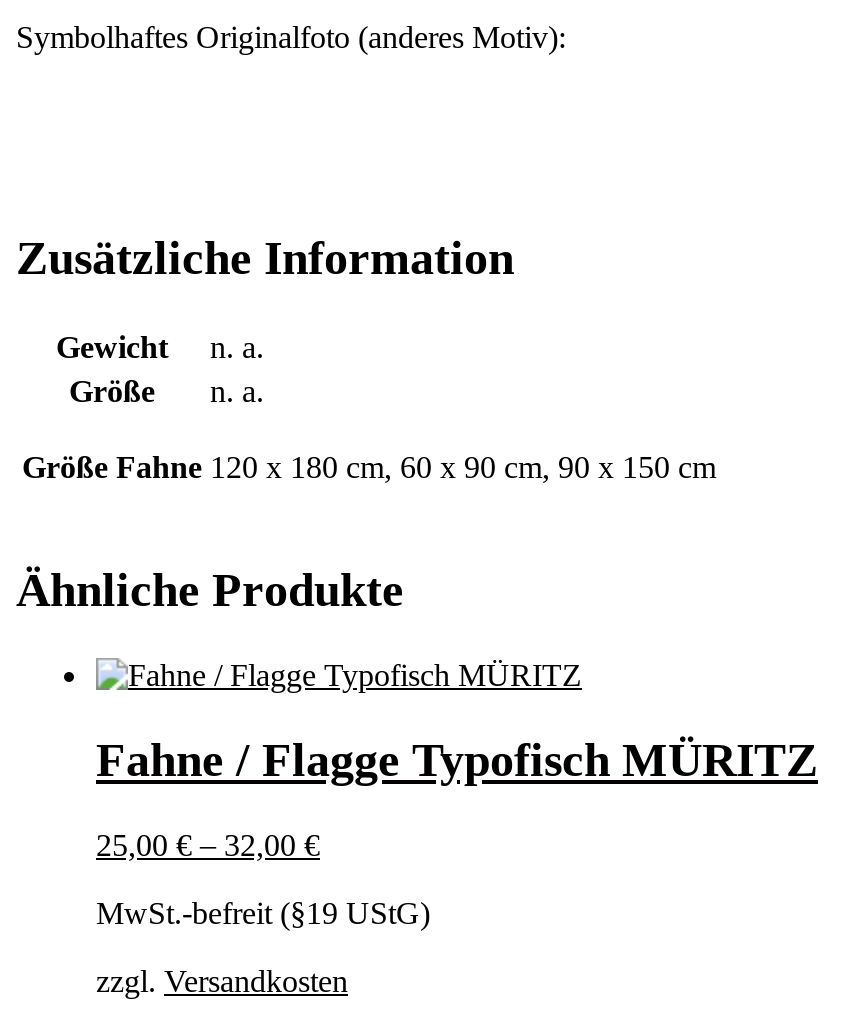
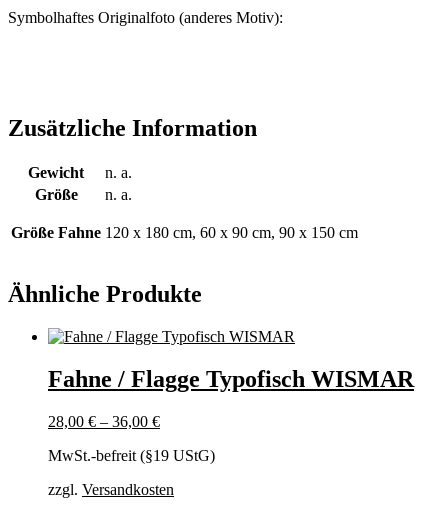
[96,734,818,786] Fahne / Flagge Typofisch MÜRITZ -> [48,366,414,392] Fahne / Flagge Typofisch WISMAR
[96,828,320,862] 25,00 €– 32,00 € -> [48,413,160,430] 28,00 €– 36,00 €

